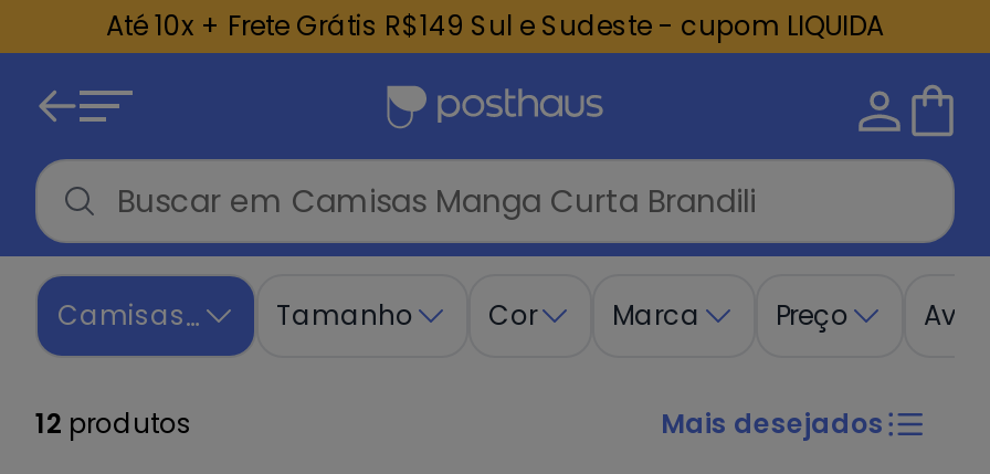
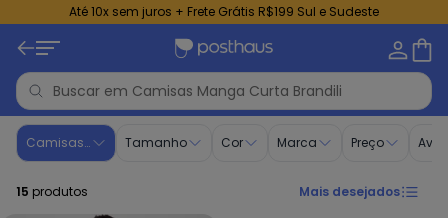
[106,7,884,44] Até 10x + Frete Grátis R$149 Sul e Sudeste - cupom LIQUIDA -> [69,3,379,20] Até 10x sem juros + Frete Grátis R$199 Sul e Sudeste
[35,405,192,443] 12 produtos -> [16,183,88,200] 15 produtos

